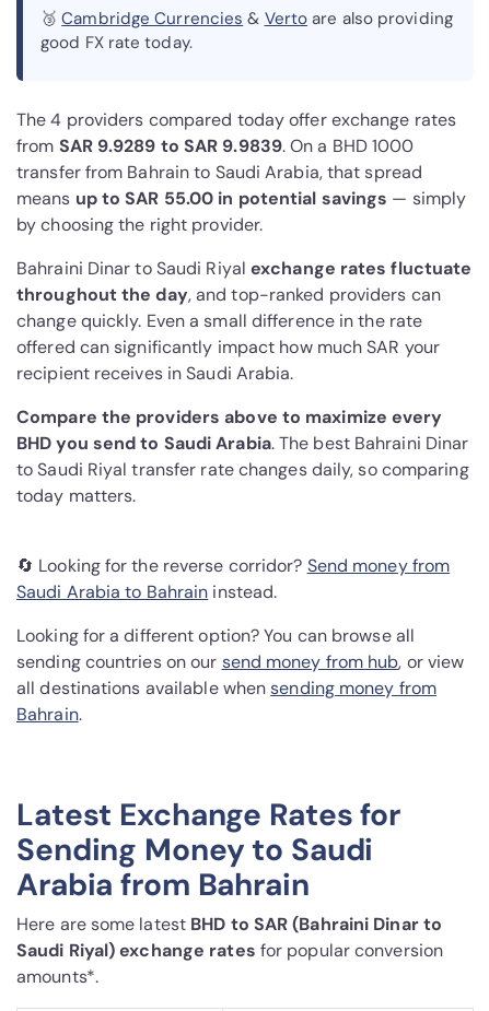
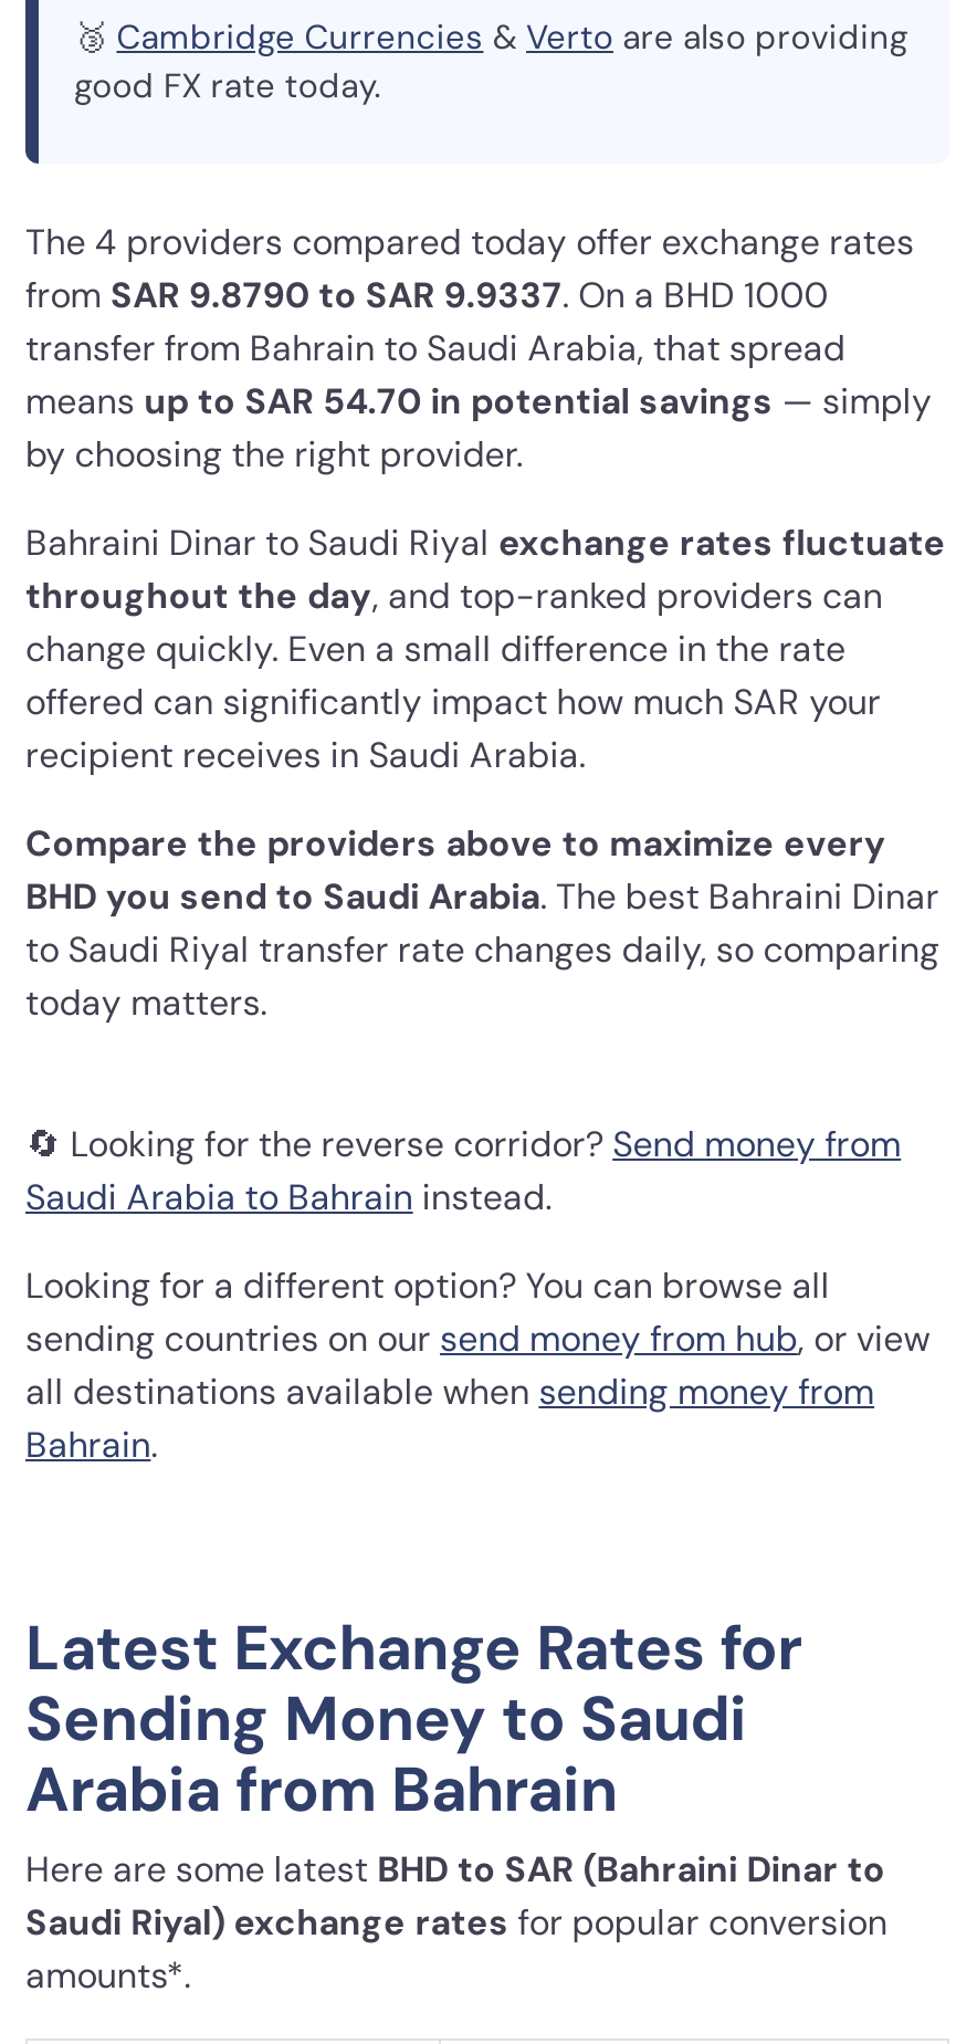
[16,134,414,157] from SAR 9.9289 to SAR 9.9839. On a BHD 1000 -> [25,271,829,317] from SAR 9.8790 to SAR 9.9337. On a BHD 1000
[16,186,466,209] means up to SAR 55.00 in potential savings — simply -> [25,377,932,423] means up to SAR 54.70 in potential savings — simply

